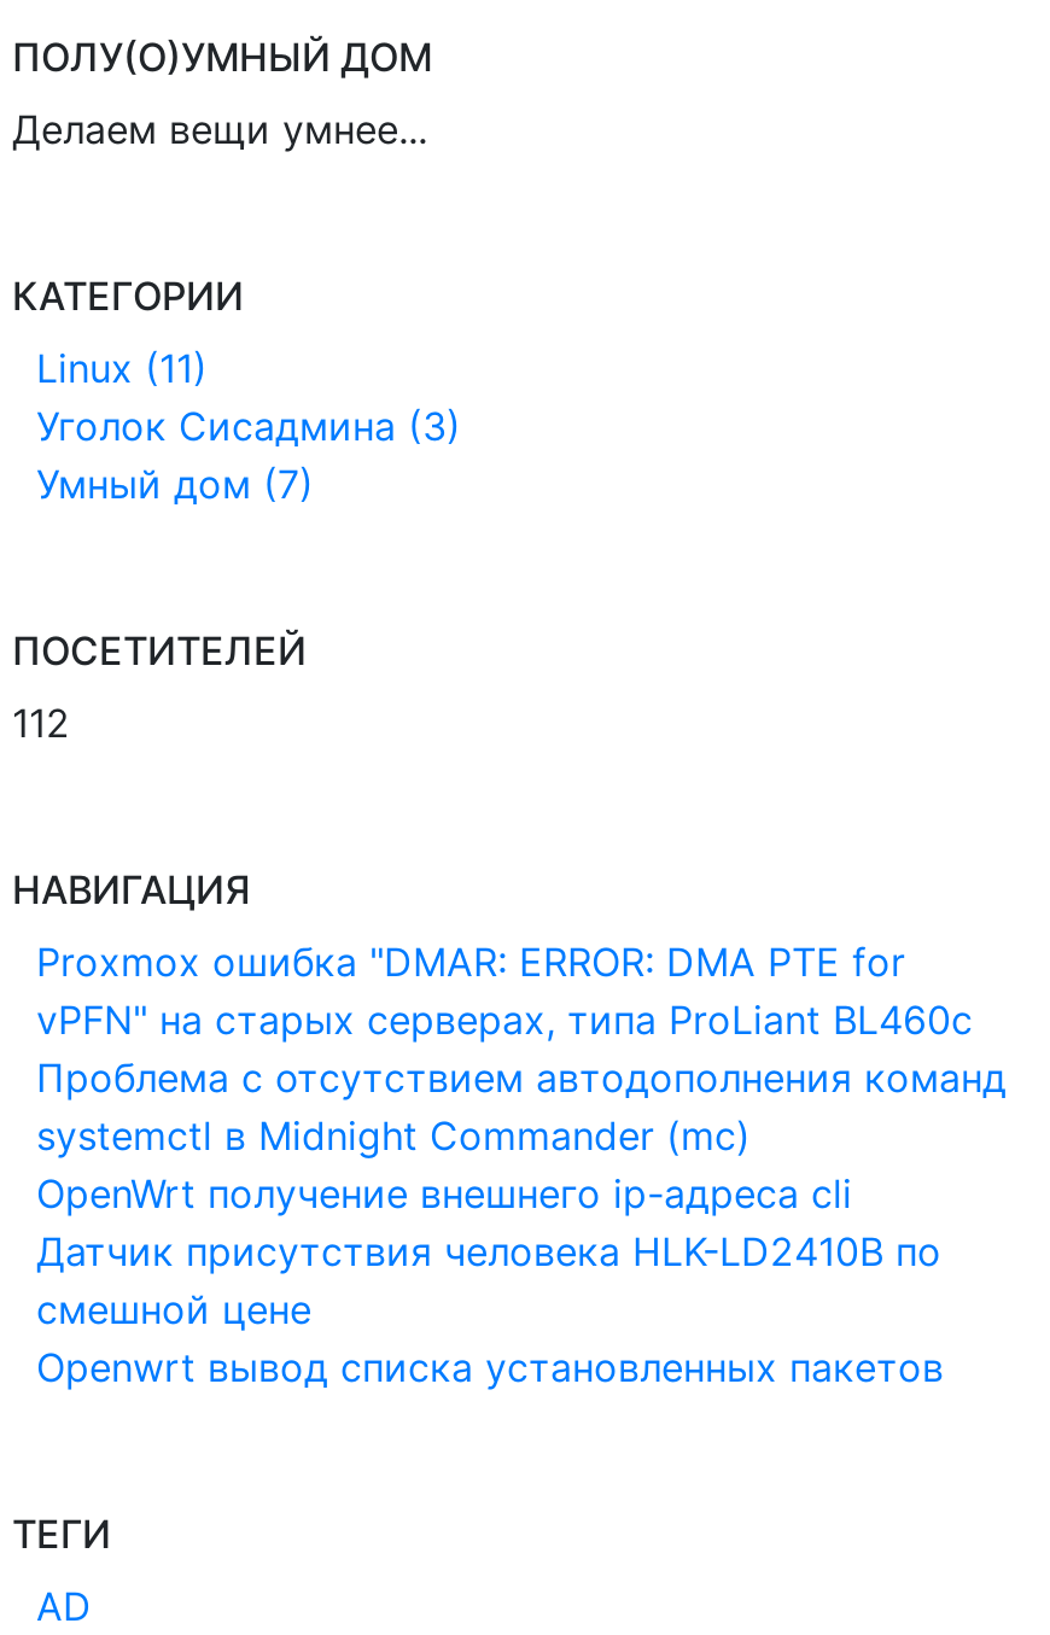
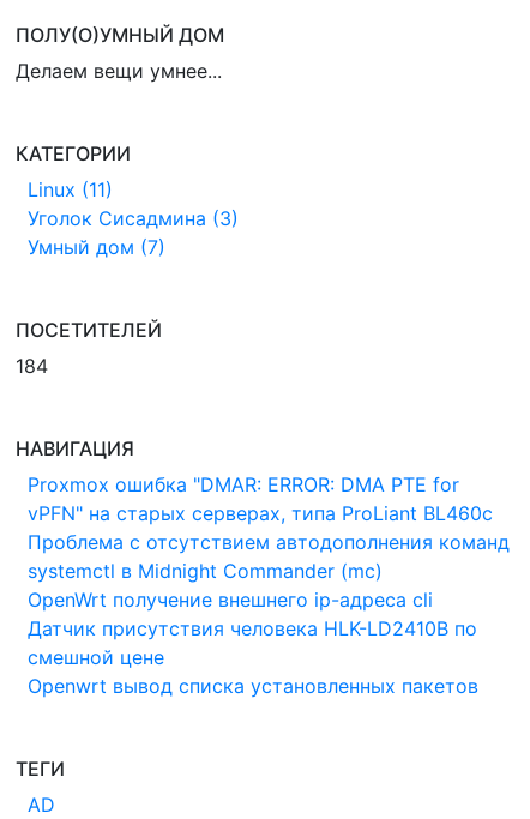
[12,698,70,747] 112 -> [16,354,48,378] 184

